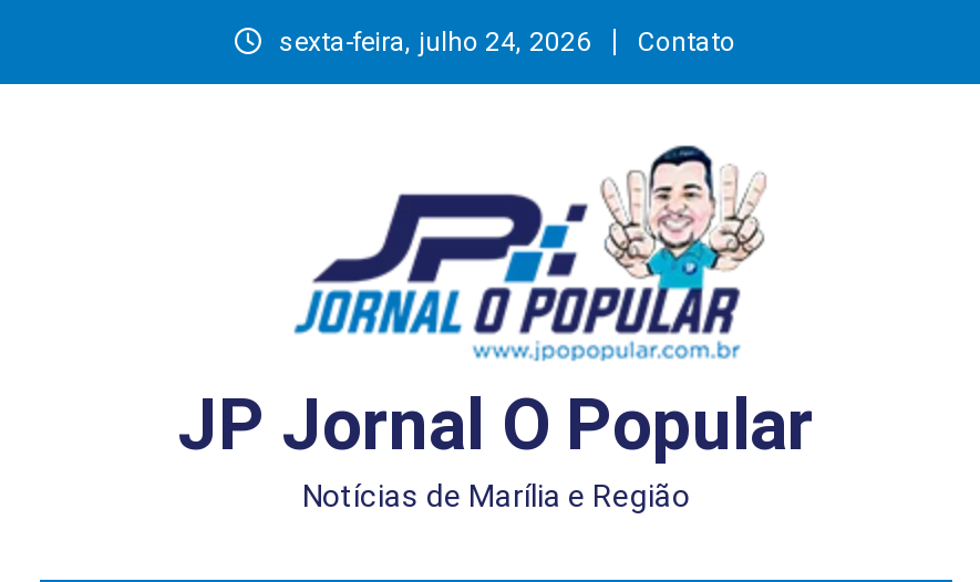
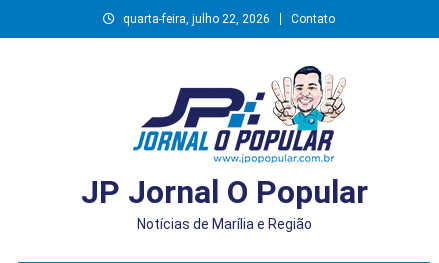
[279,27,591,58] sexta-feira, julho 24, 2026 -> [123,12,270,26] quarta-feira, julho 22, 2026

